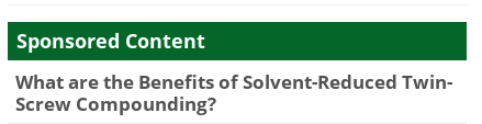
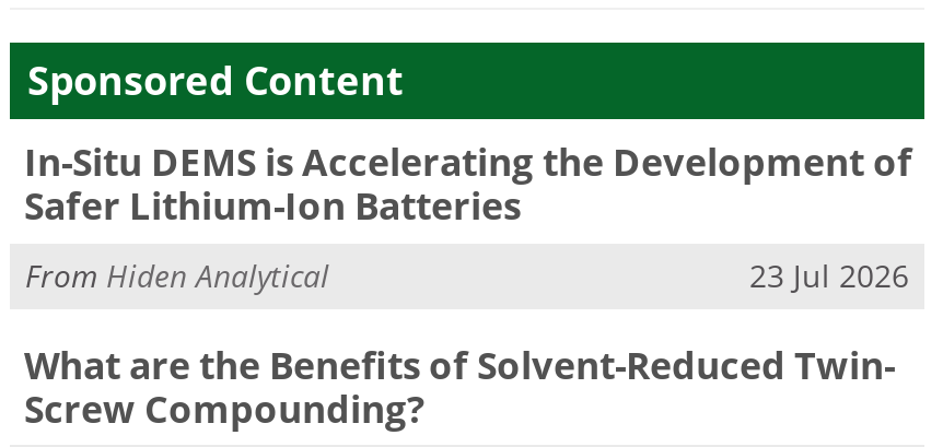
none -> [24,137,912,296] In-Situ DEMS is Accelerating the Development of | Safer Lithium-Ion Batteries | From Hiden Analytical | 23 Jul 2026

